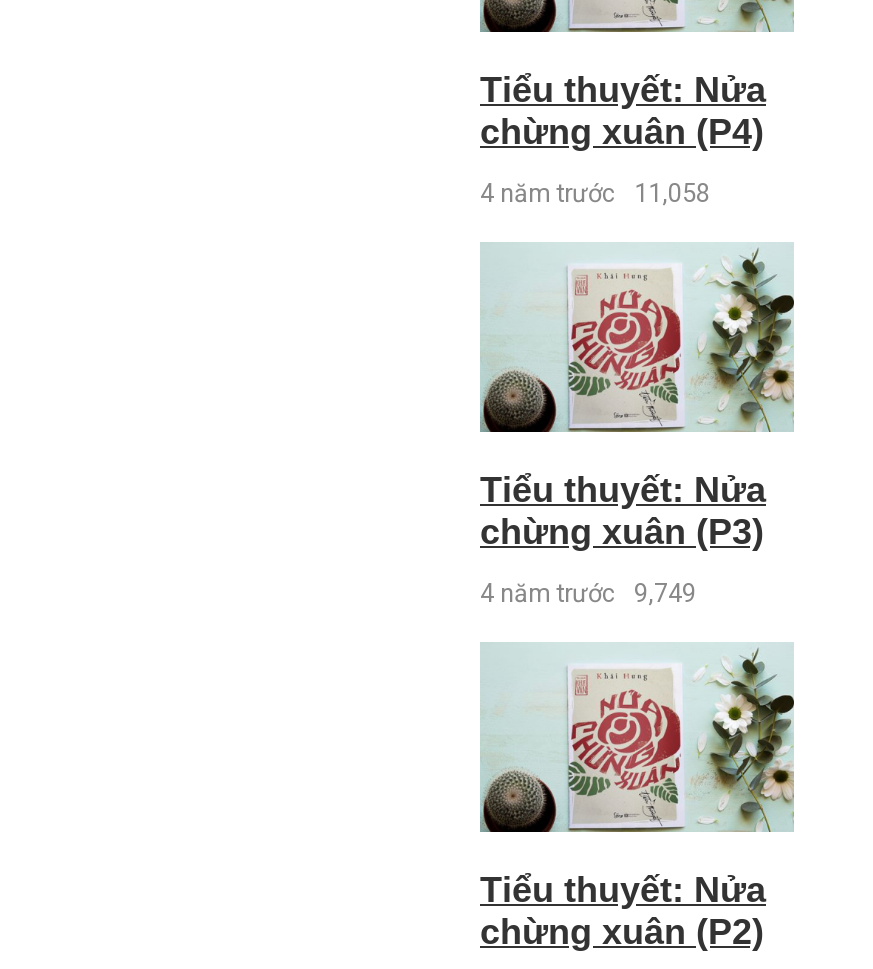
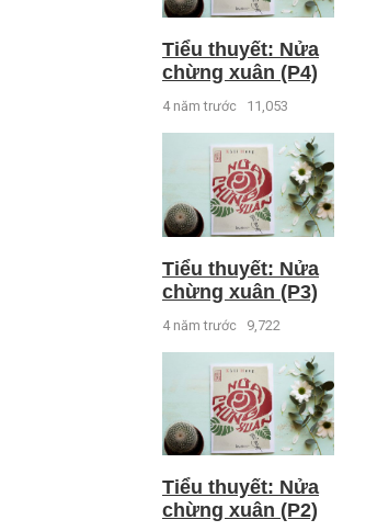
[480,179,710,209] 4 năm trước 11,058 -> [162,98,288,114] 4 năm trước 11,053
[480,578,696,608] 4 năm trước 9,749 -> [162,317,281,333] 4 năm trước 9,722

